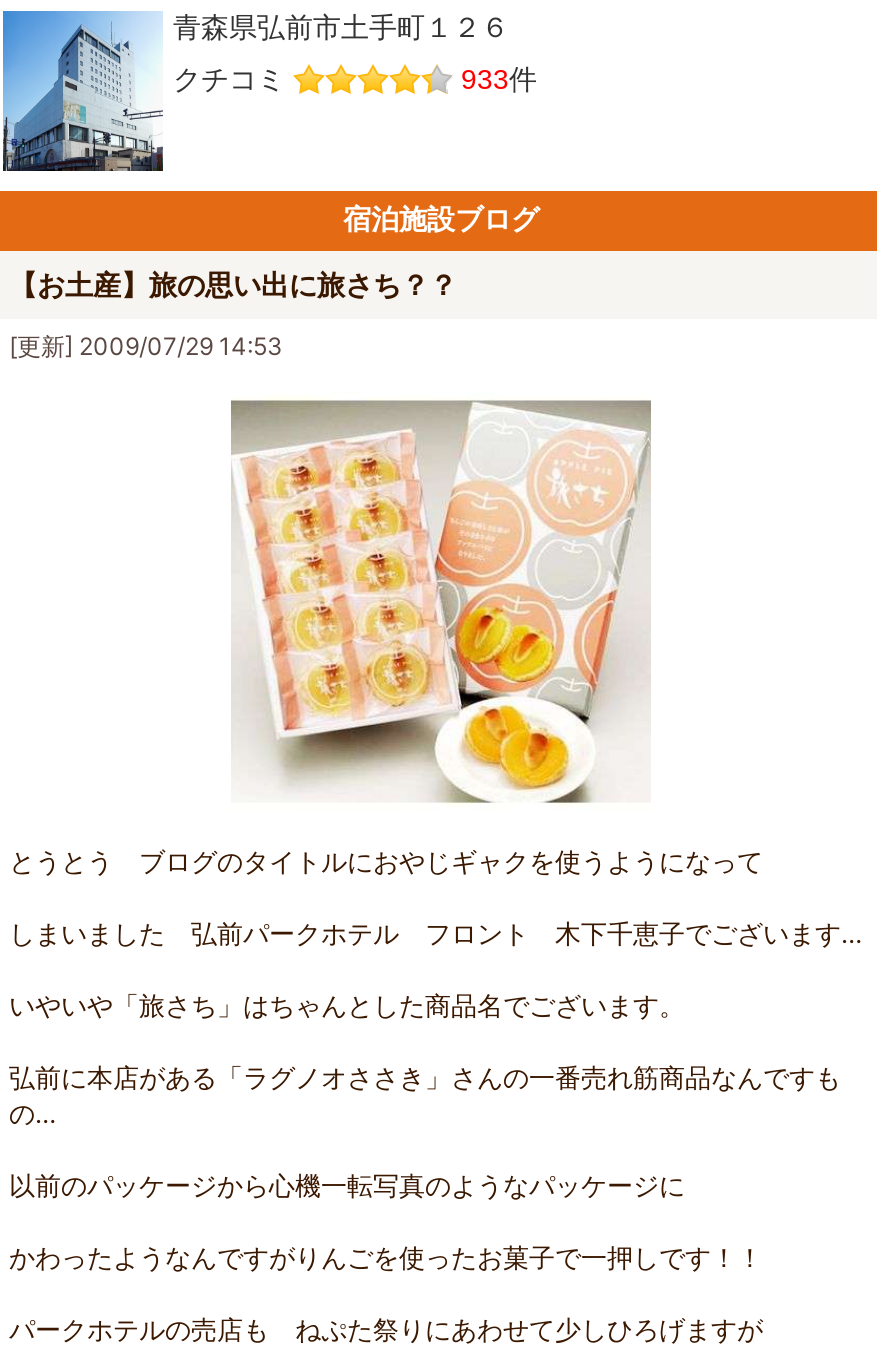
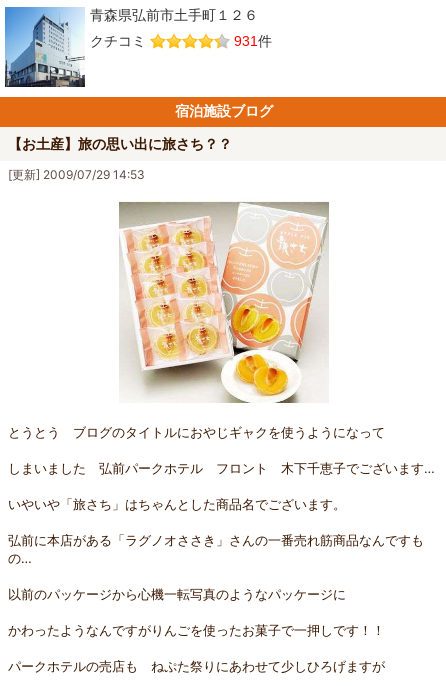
[461,62,537,94] 933件 -> [234,33,272,49] 931件

